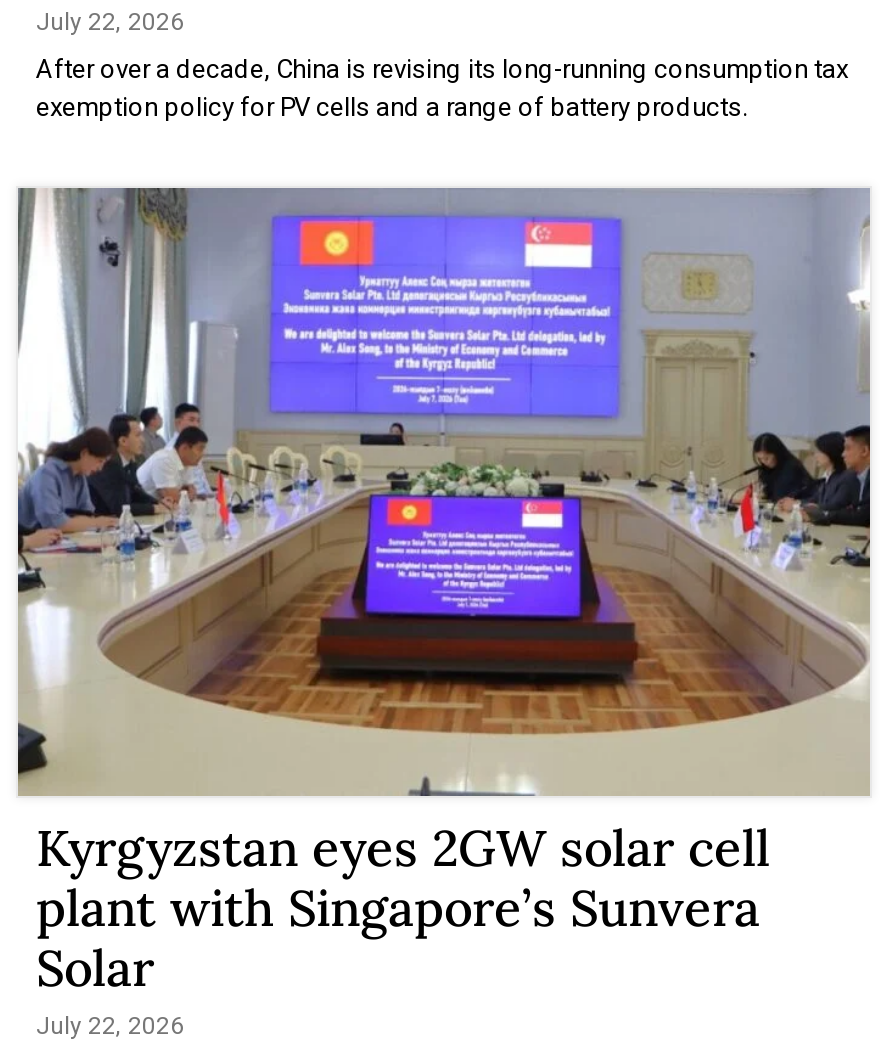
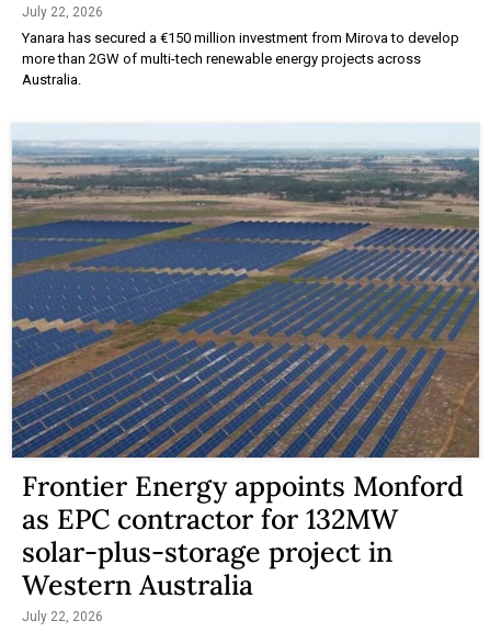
[36,53,848,121] After over a decade, China is revising its long-running consumption tax | exemption policy for PV cells and a range of battery products. -> [22,29,459,87] Yanara has secured a €150 million investment from Mirova to develop | more than 2GW of multi-tech renewable energy projects across | Australia.
[16,186,870,1000] [image] | Kyrgyzstan eyes 2GW solar cell | plant with Singapore’s Sunvera | Solar -> [11,124,480,602] [image] | Frontier Energy appoints Monford | as EPC contractor for 132MW | solar-plus-storage project in | Western Australia

